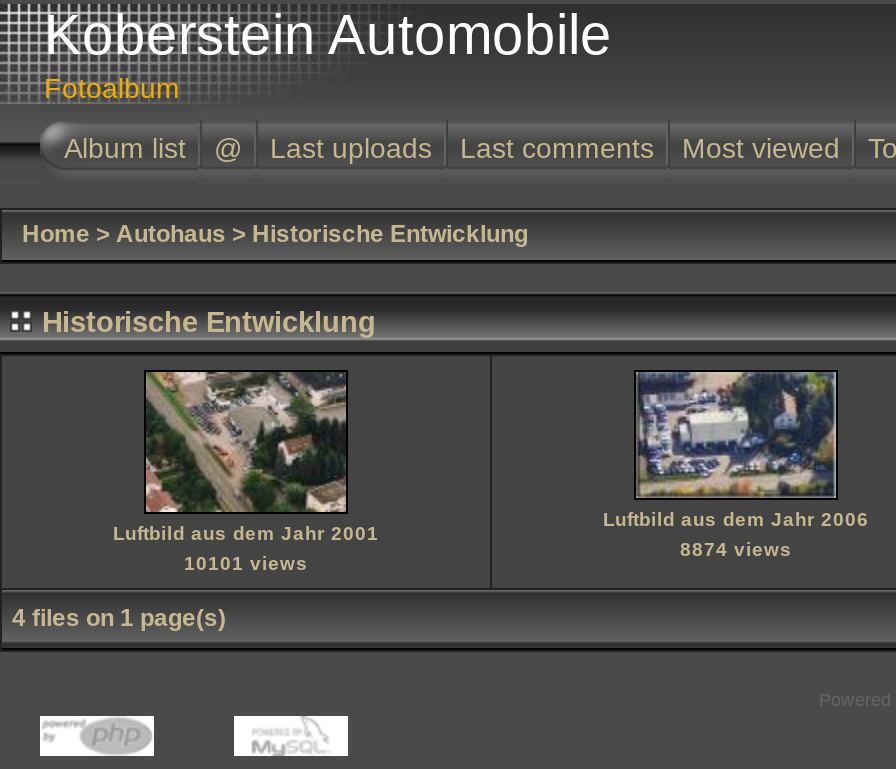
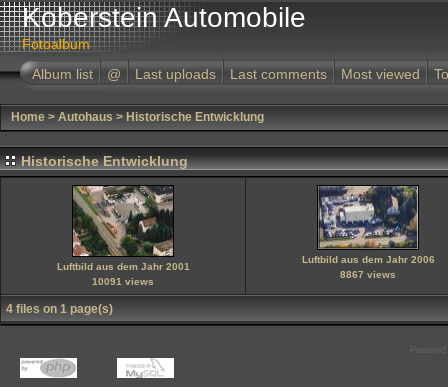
[680,538,792,560] 8874 views -> [340,269,396,280] 8867 views
[184,552,308,574] 10101 views -> [92,276,154,287] 10091 views

